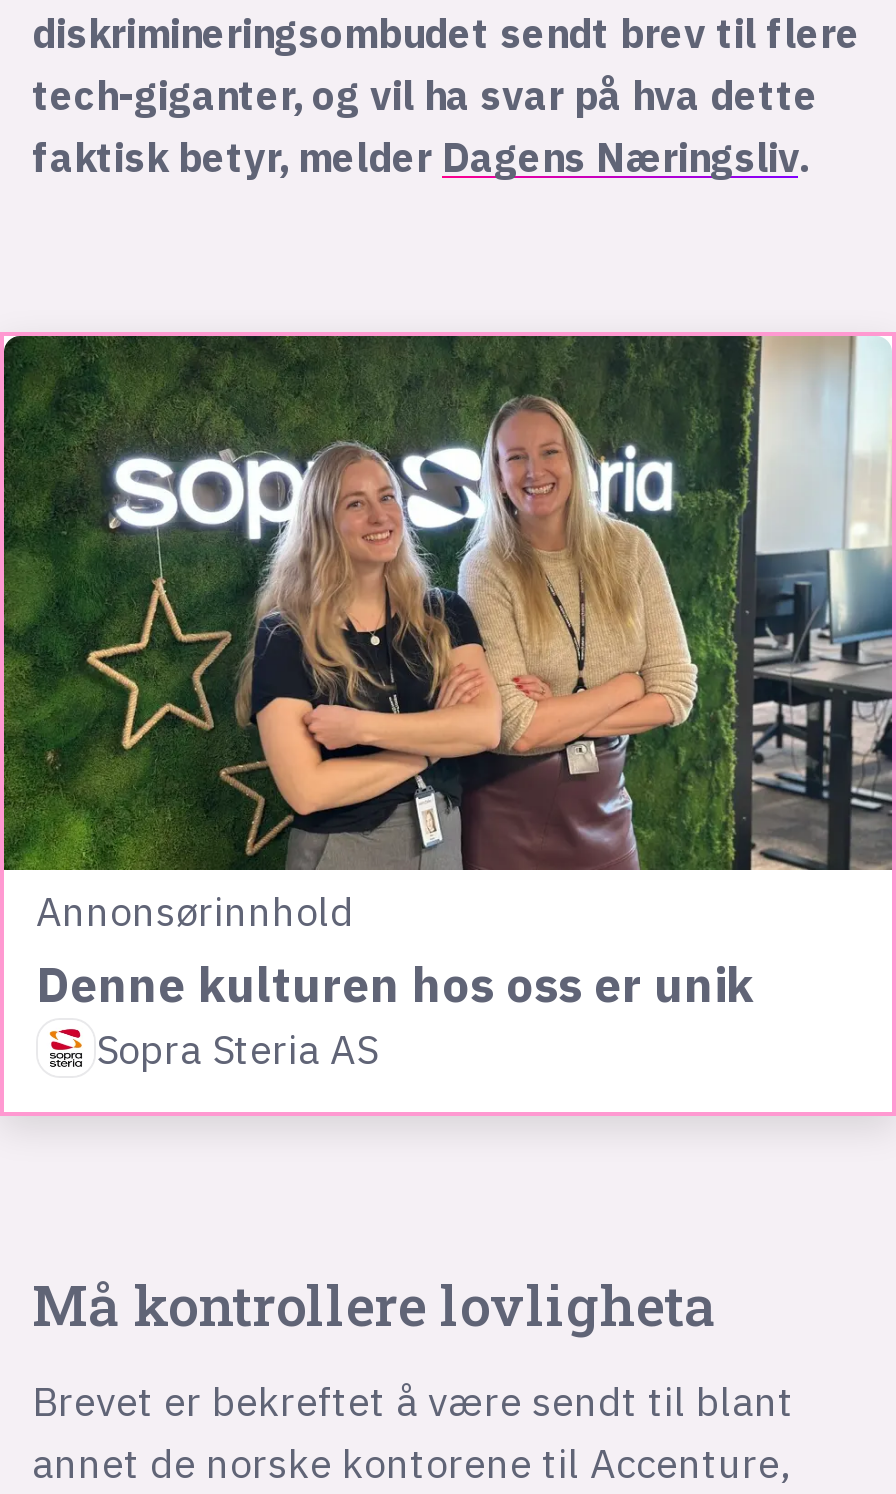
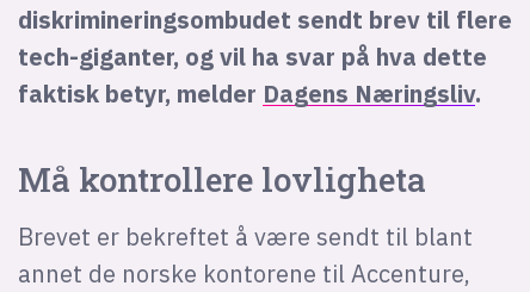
[6,330,890,1118] [image] | Annonsørinnhold | Denne kulturen hos oss er unik | Sopra Steria AS -> none

